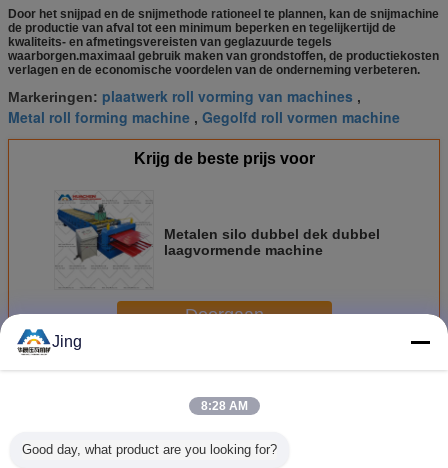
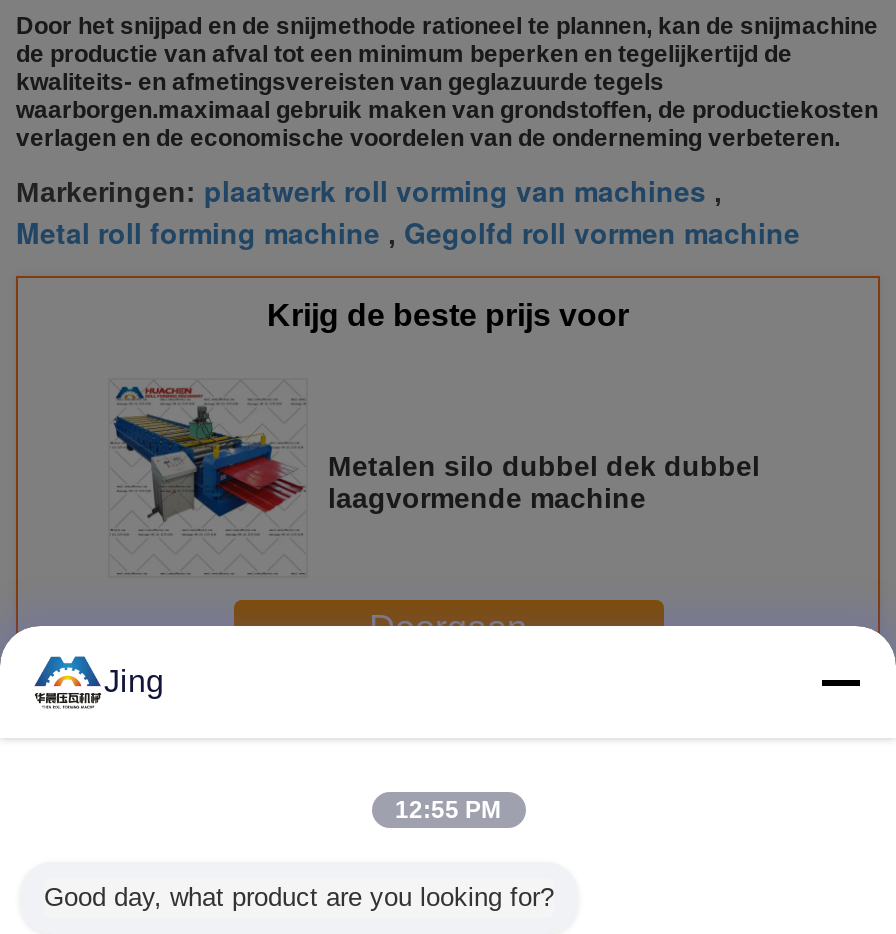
[200,399,247,413] 8:28 AM -> [395,796,501,824] 12:55 PM

